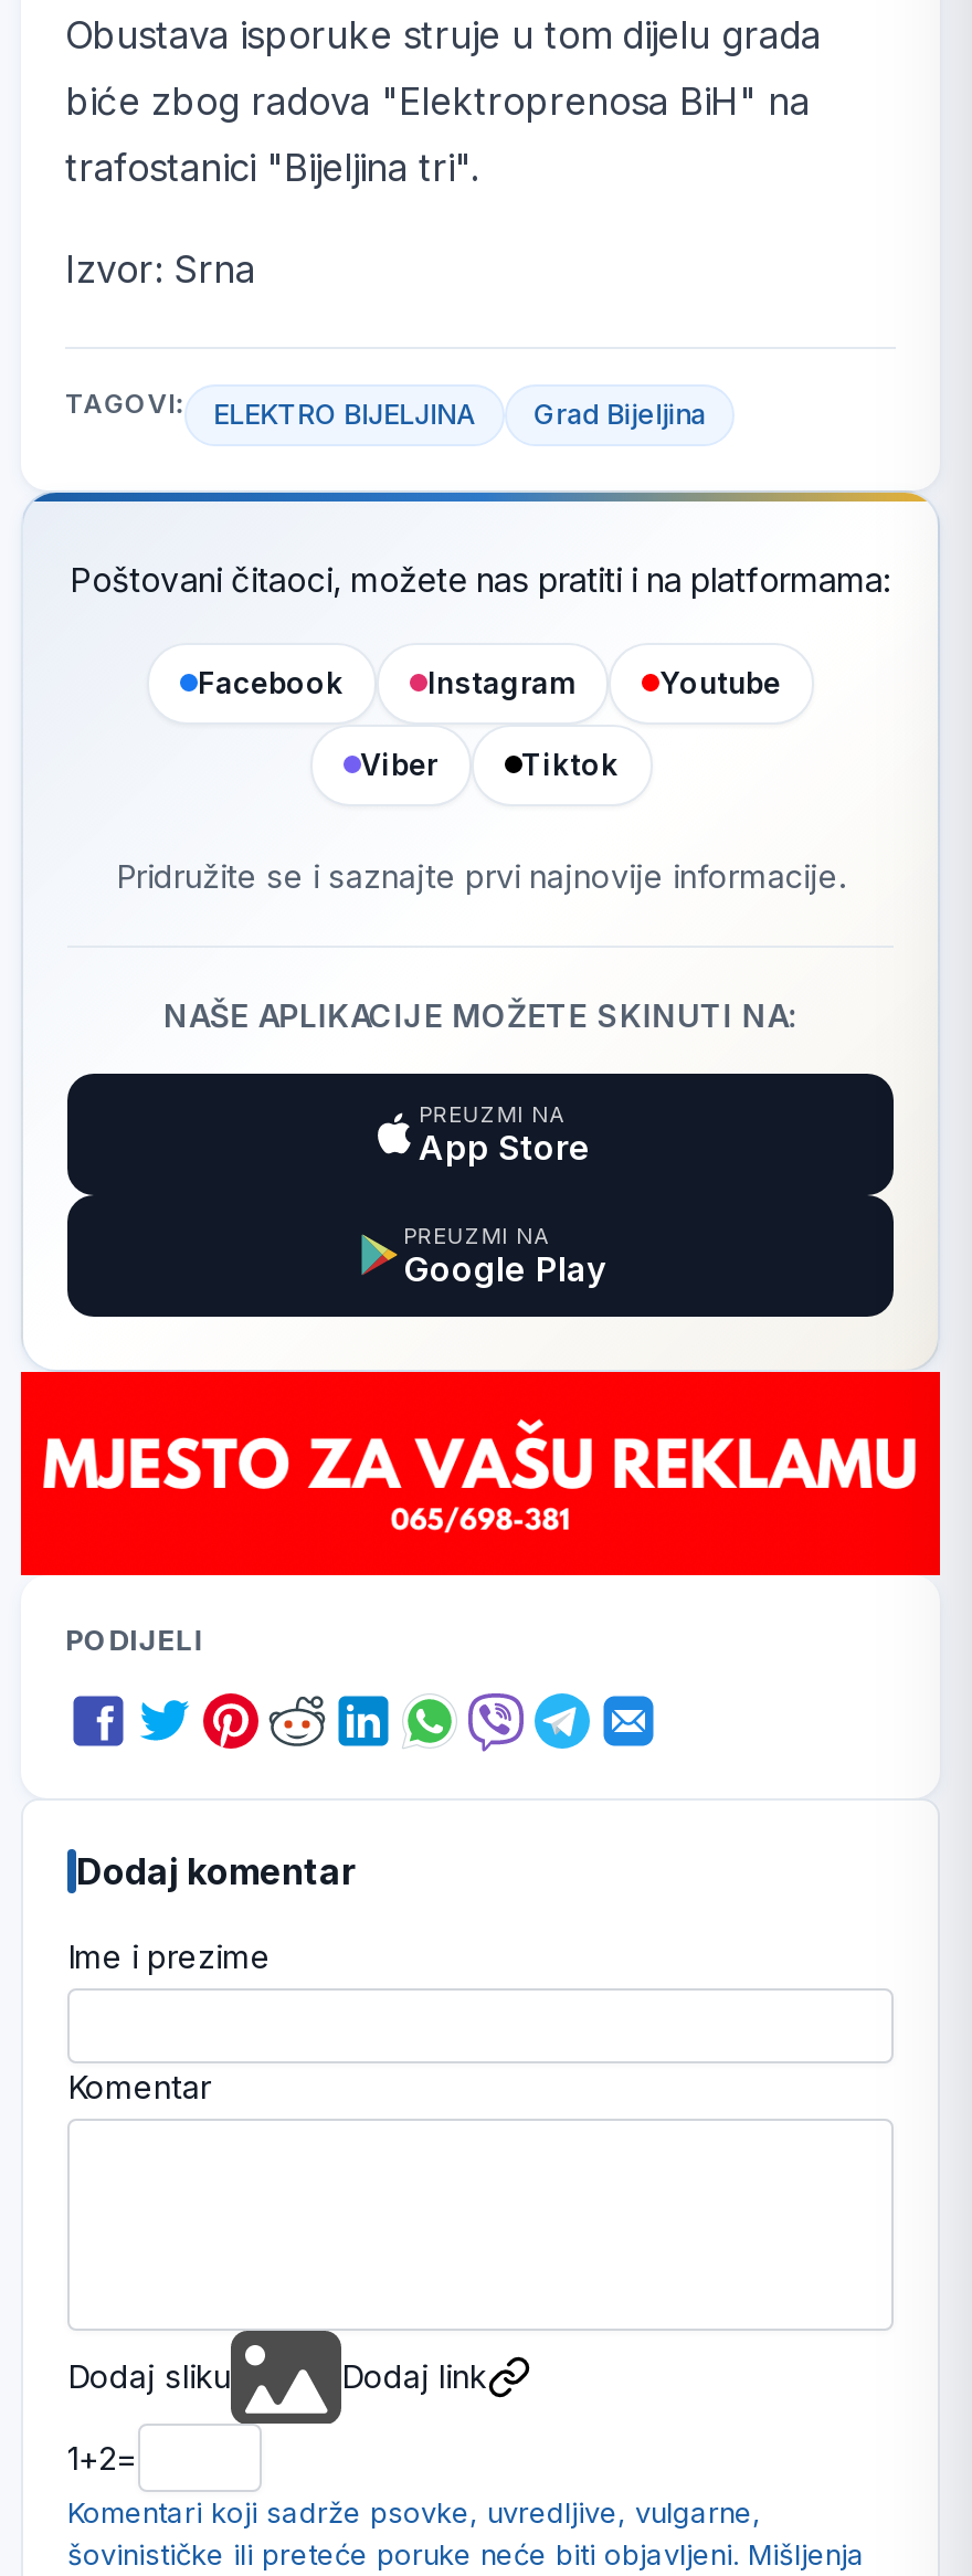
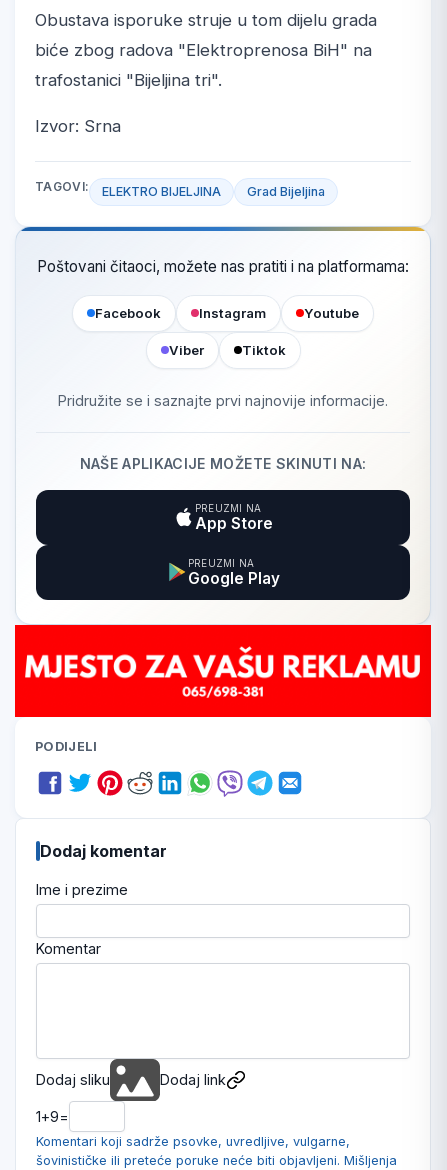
[67,2438,138,2476] 1+2= -> [36,1108,69,1125] 1+9=

